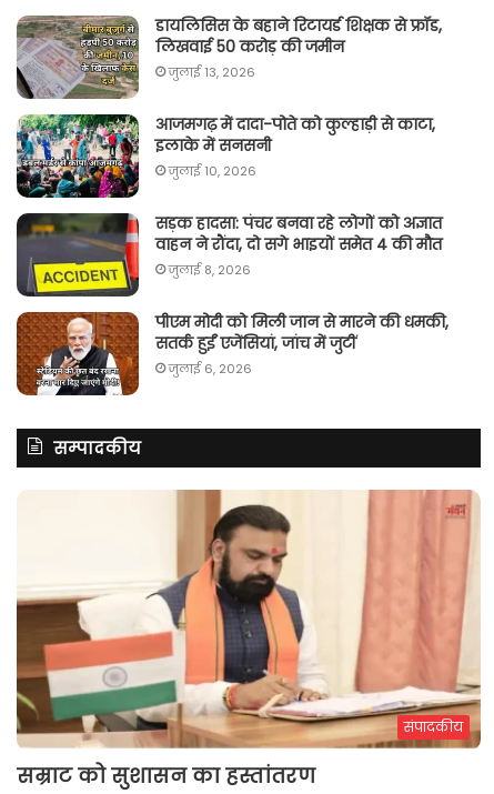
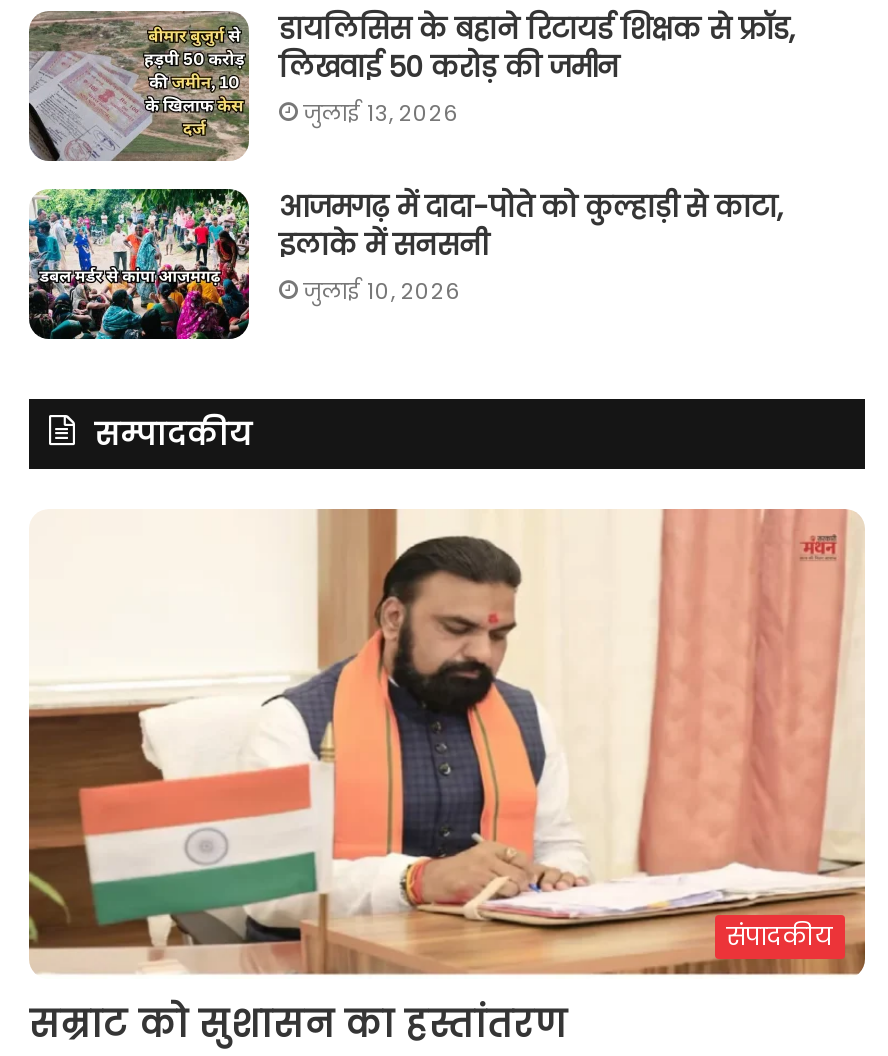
[17,212,448,377] [image] | सड़क हादसा: पंचर बनवा रहे लोगों को अज्ञात | वाहन ने रौंदा, दो सगे भाइयों समेत 4 की मौत | जुलाई 8, 2026 | पीएम मोदी को मिली जान से मारने की धमकी, | सतर्क हुईं एजेंसियां, जांच में जुटीं | जुलाई 6, 2026 -> none
[16,311,140,396] [image] -> none

